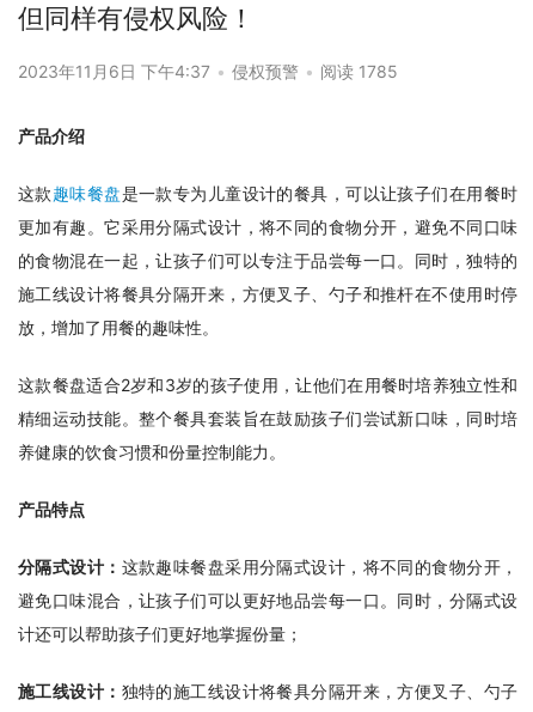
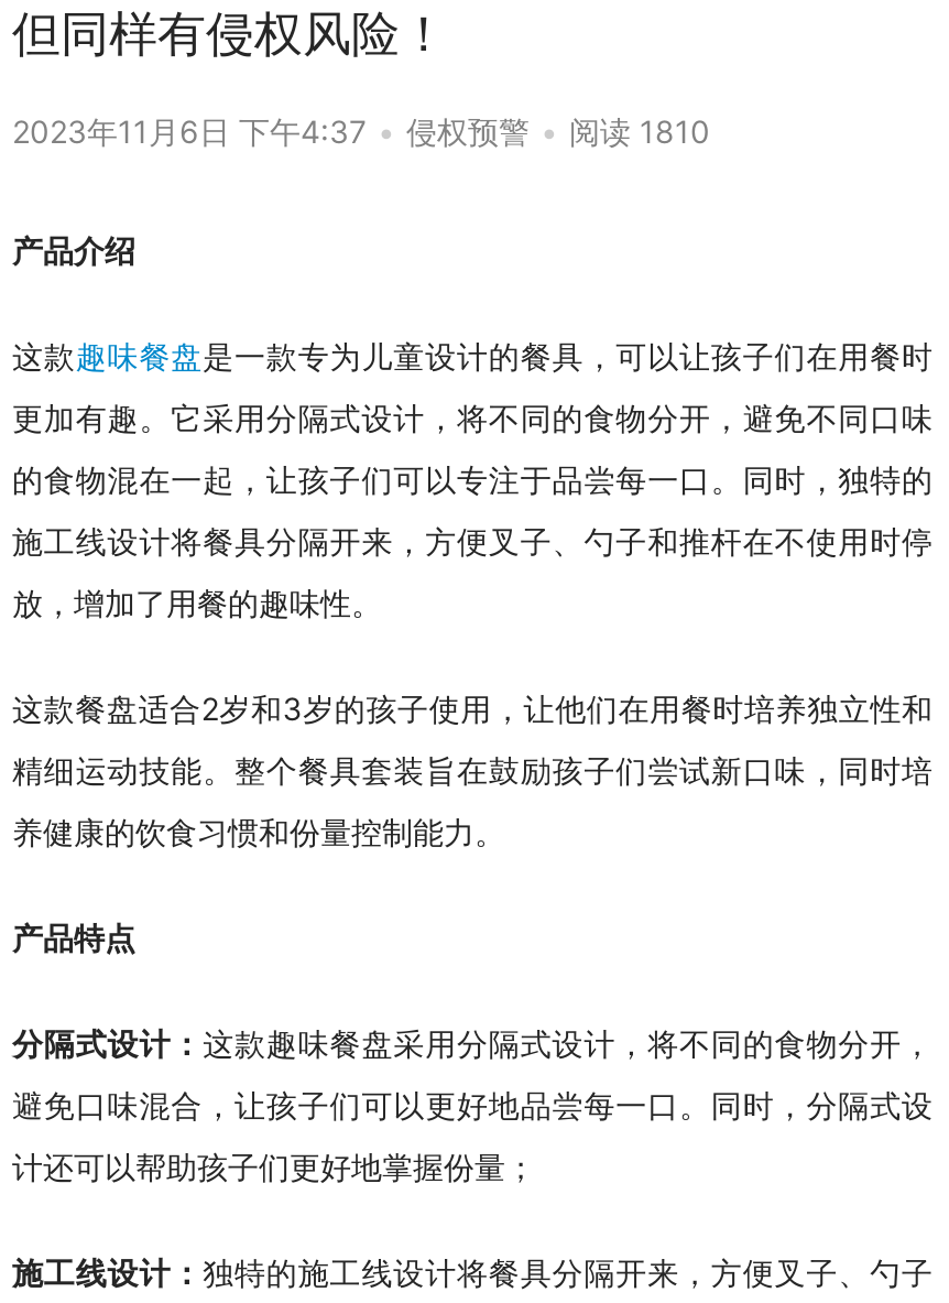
[18,61,398,82] 2023年11月6日 下午4:37 • 侵权预警 • 阅读 1785 -> [12,113,710,150] 2023年11月6日 下午4:37 • 侵权预警 • 阅读 1810

